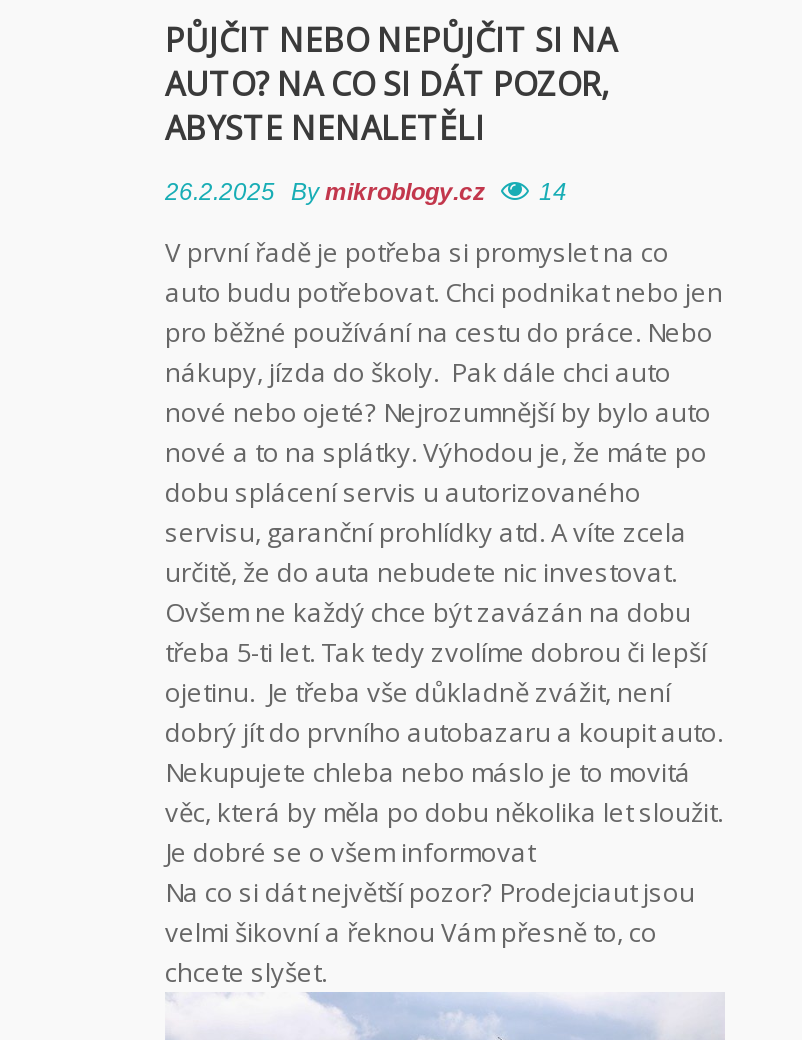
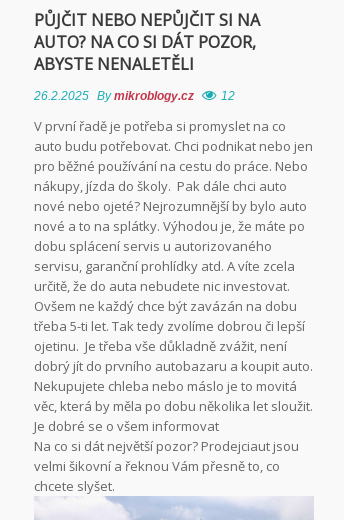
[165,178,567,206] 26.2.2025 By mikroblogy.cz 14 -> [34,89,235,103] 26.2.2025 By mikroblogy.cz 12

